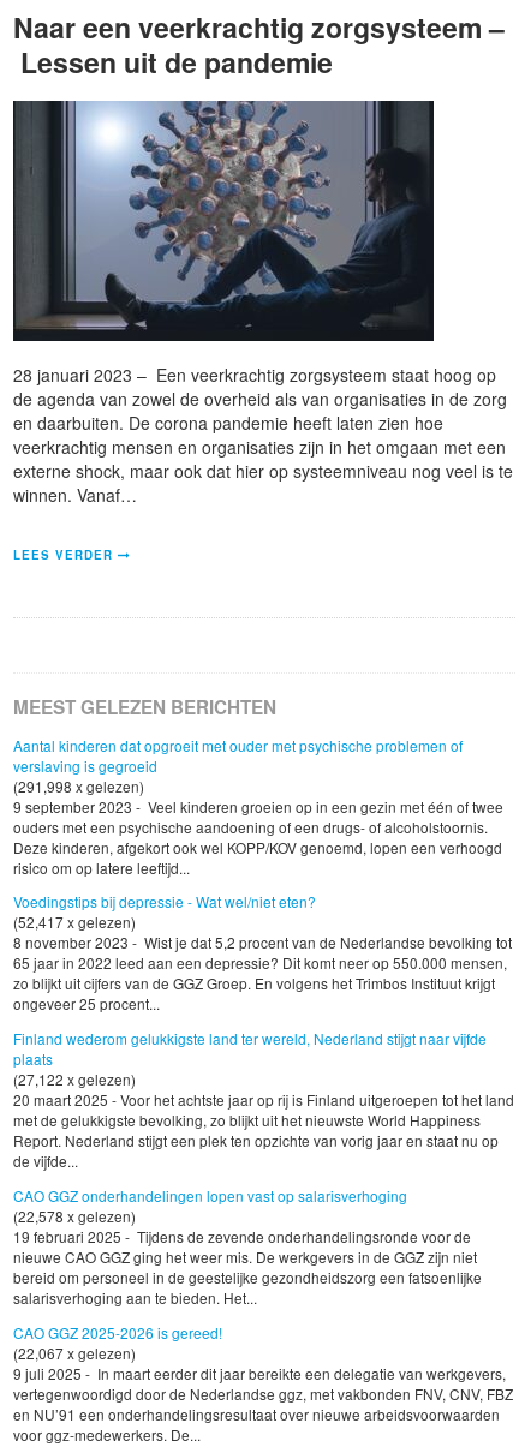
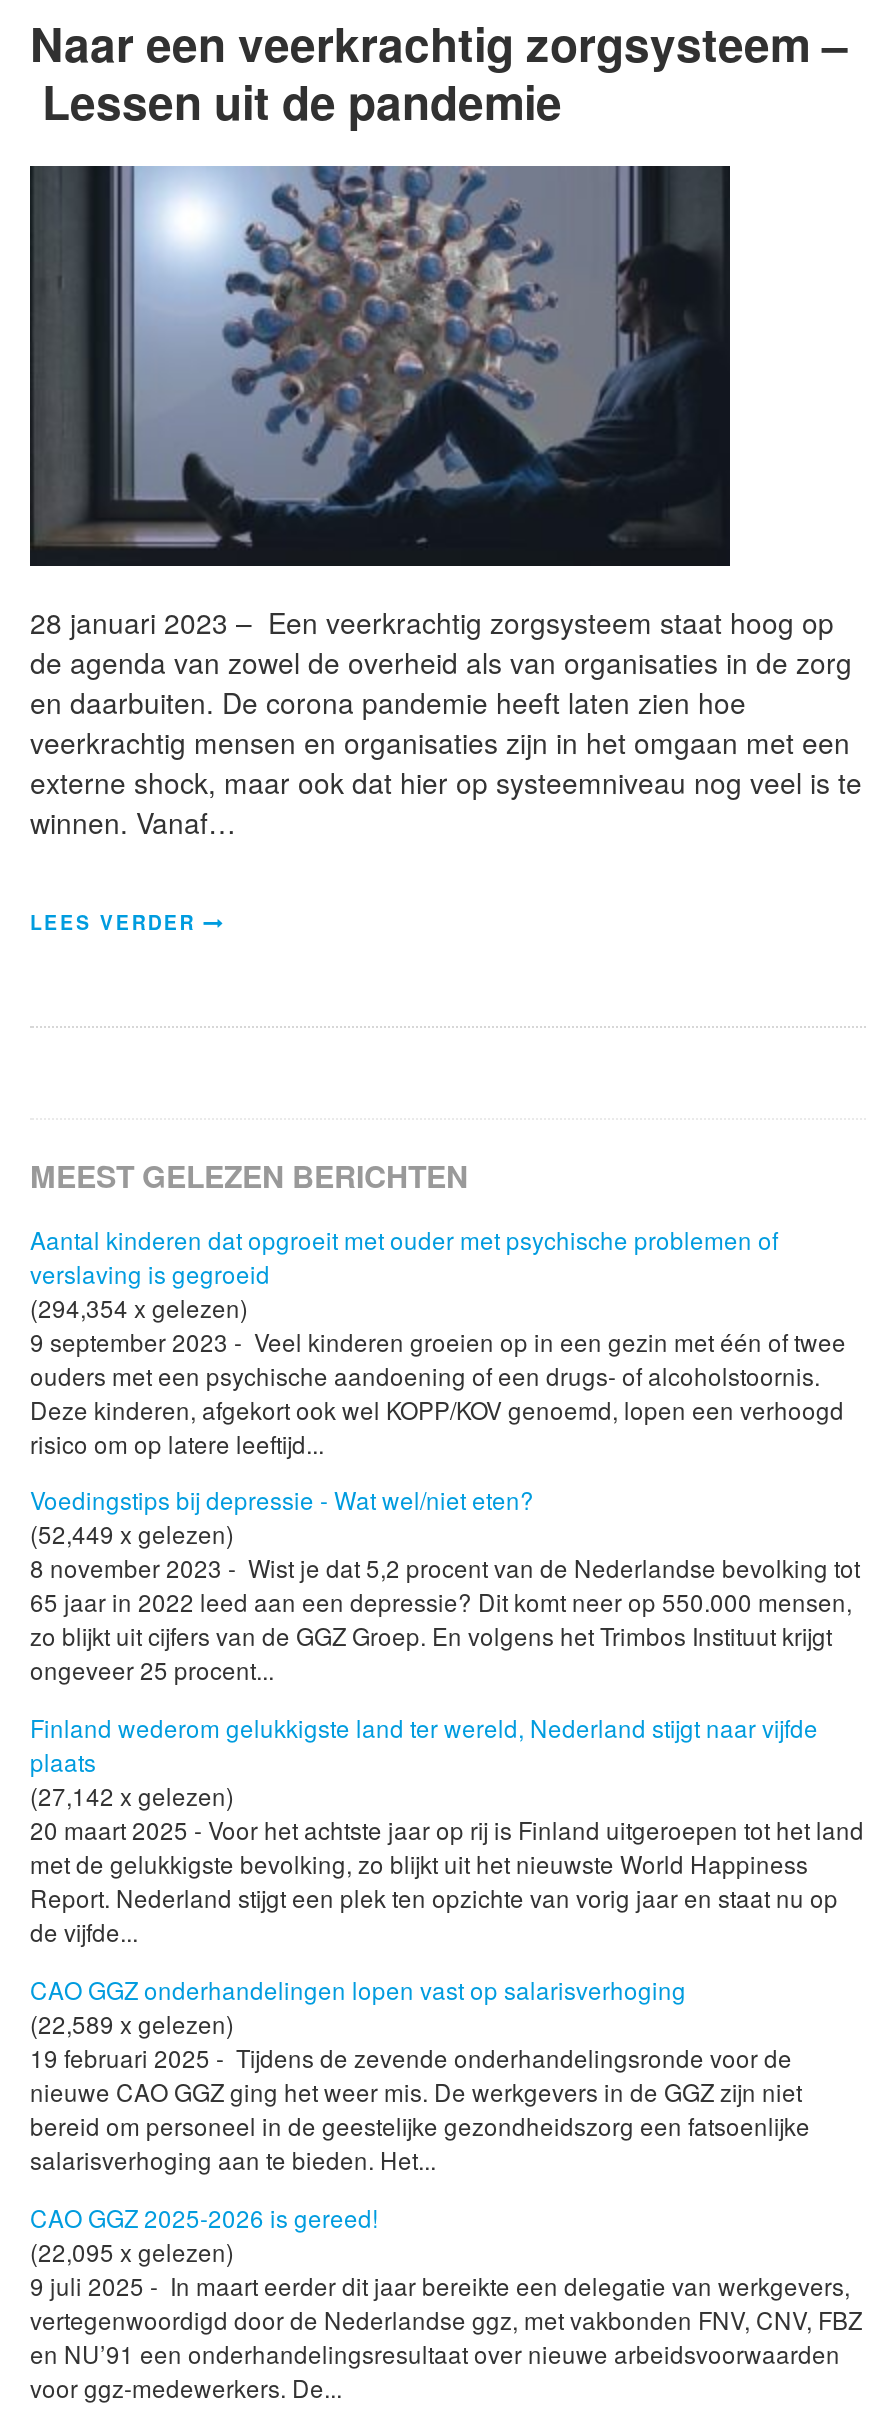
[13,775,144,796] (291,998 x gelezen) -> [30,1289,248,1323] (294,354 x gelezen)
[13,912,136,932] (52,417 x gelezen) -> [30,1517,234,1551] (52,449 x gelezen)
[13,1069,136,1090] (27,122 x gelezen) -> [30,1779,234,1813] (27,142 x gelezen)
[13,1206,136,1226] (22,578 x gelezen) -> [30,2006,234,2040] (22,589 x gelezen)
[13,1343,136,1363] (22,067 x gelezen) -> [30,2234,234,2268] (22,095 x gelezen)

